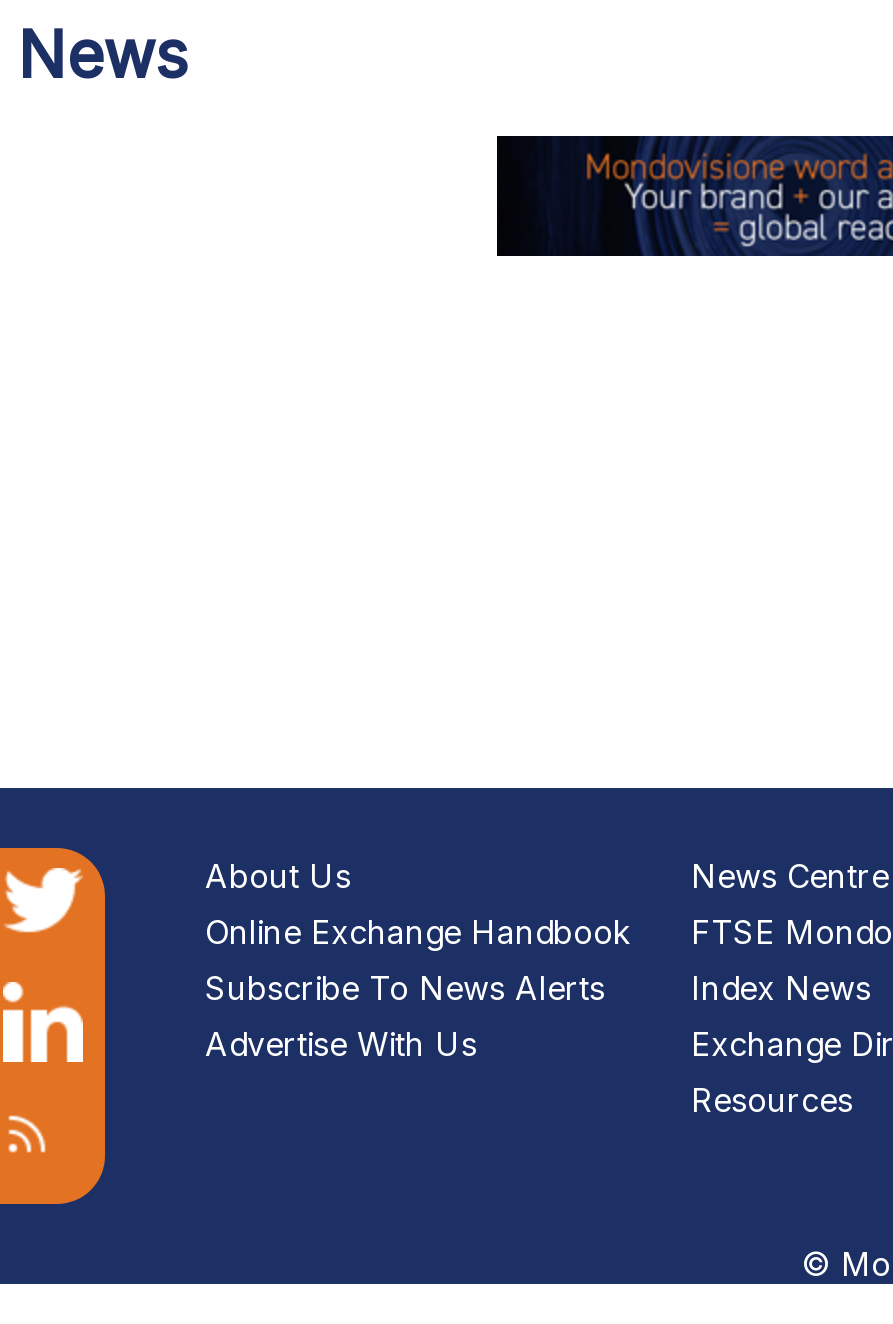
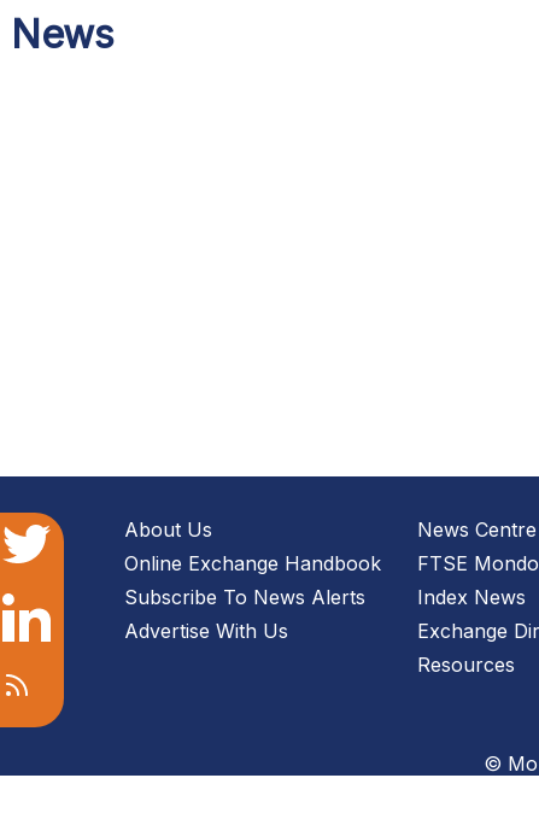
[495,134,887,258] [image] -> none

